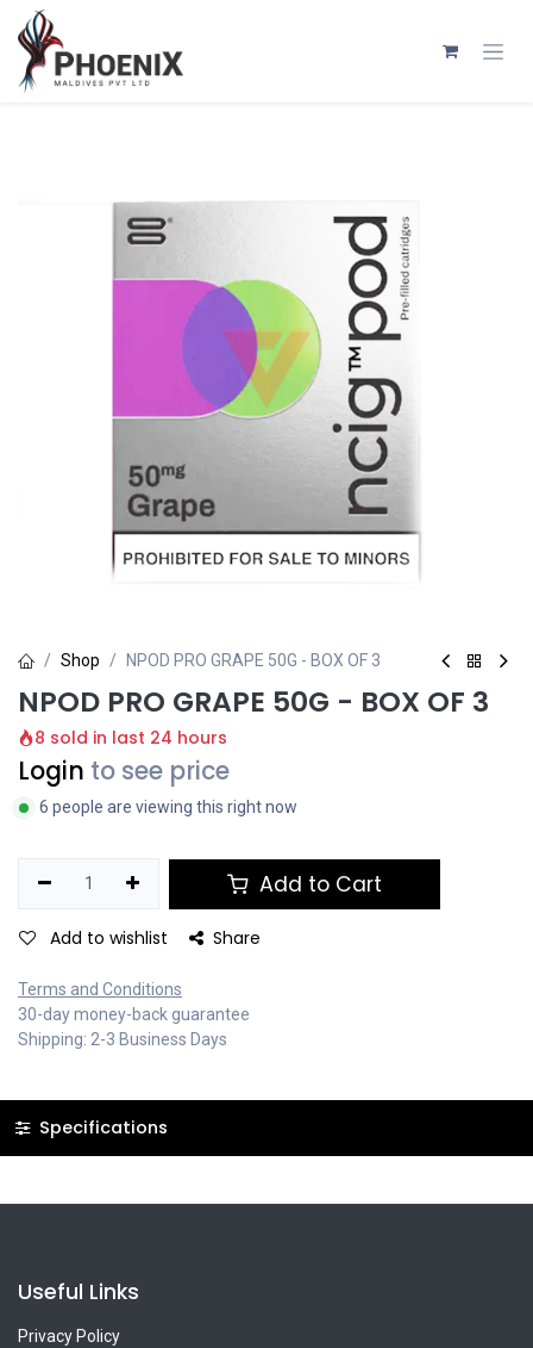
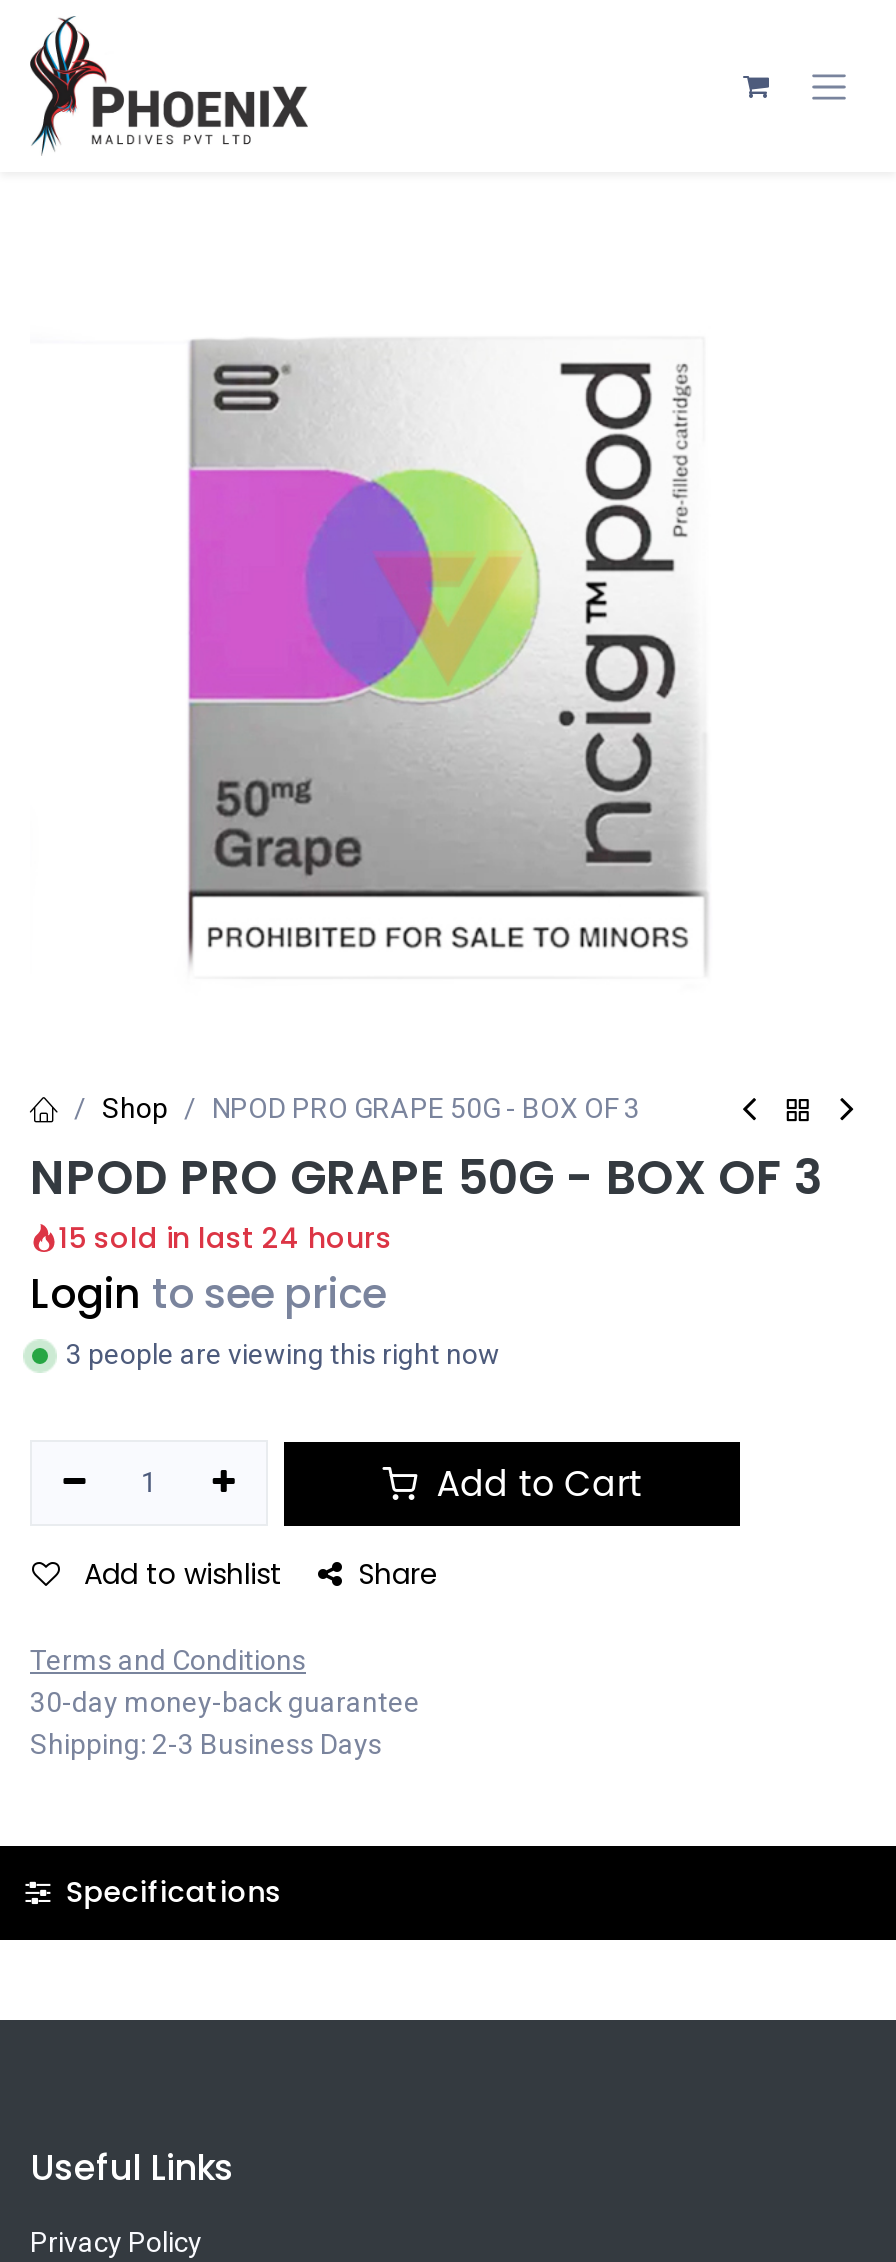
[35,726,227,750] 8 sold in last 24 hours -> [58,1218,392,1258] 15 sold in last 24 hours
[39,797,297,816] 6 people are viewing this right now -> [66,1338,500,1370] 3 people are viewing this right now

